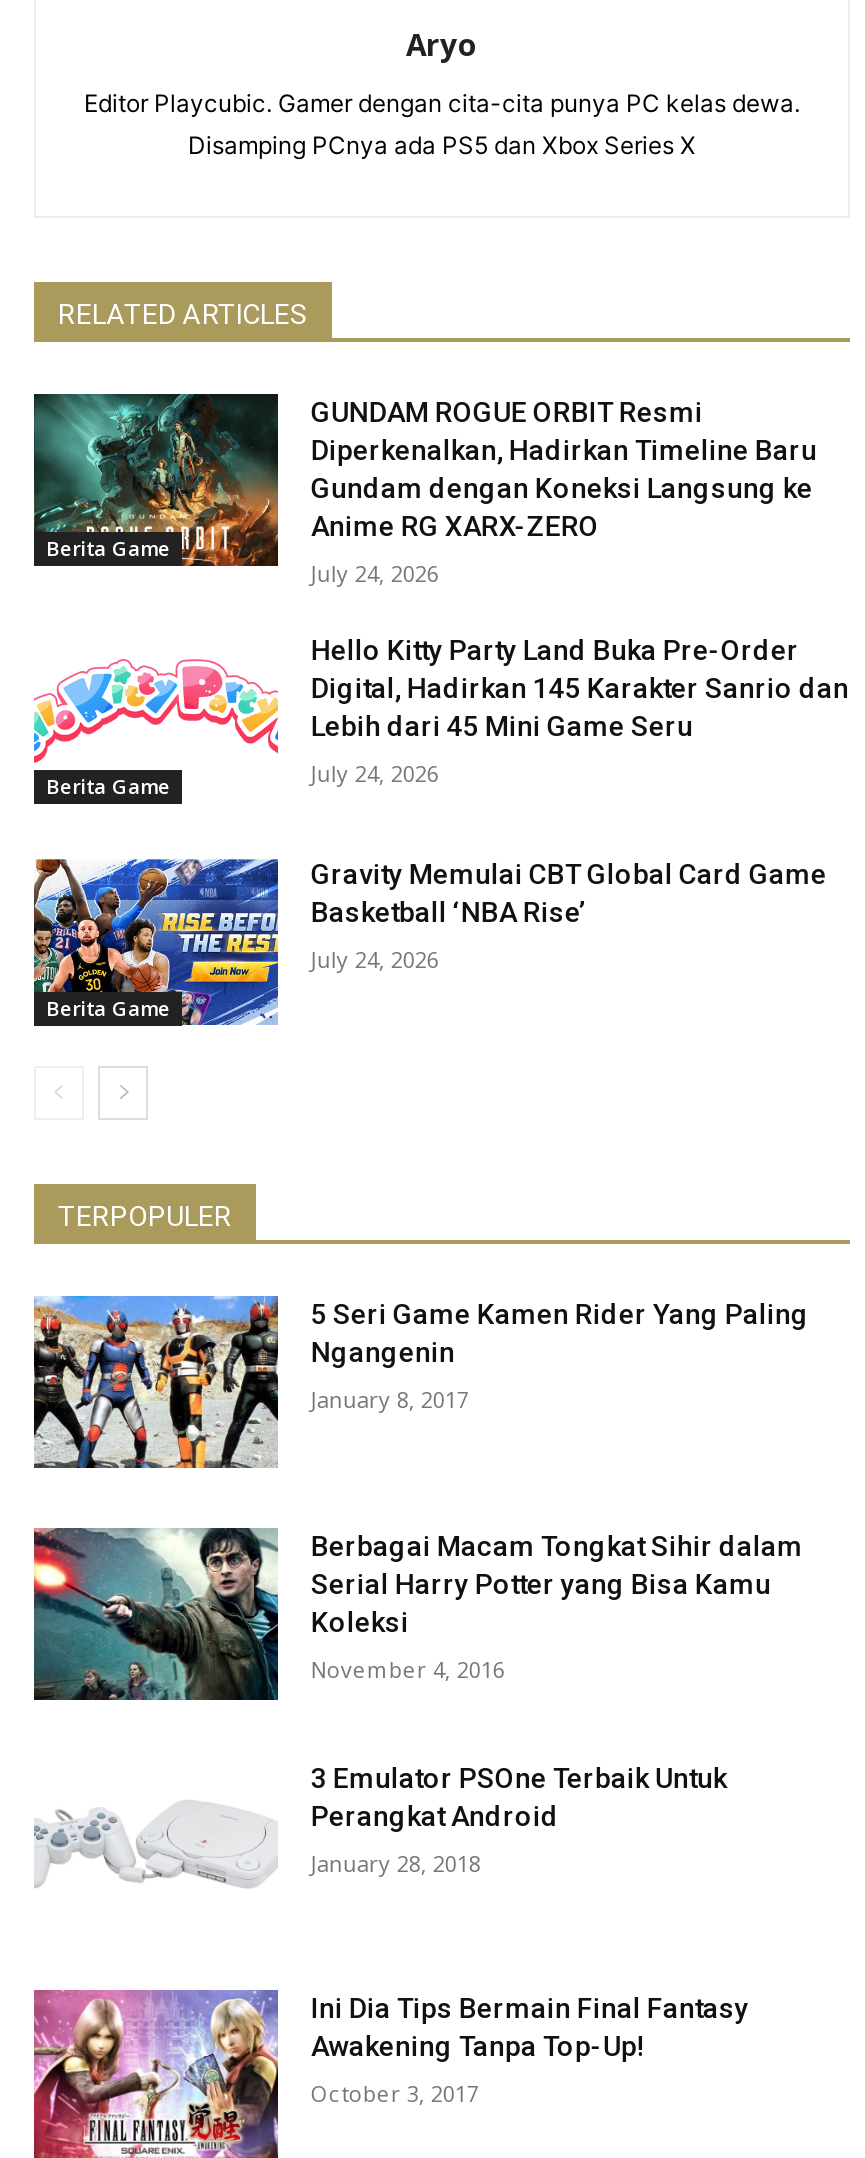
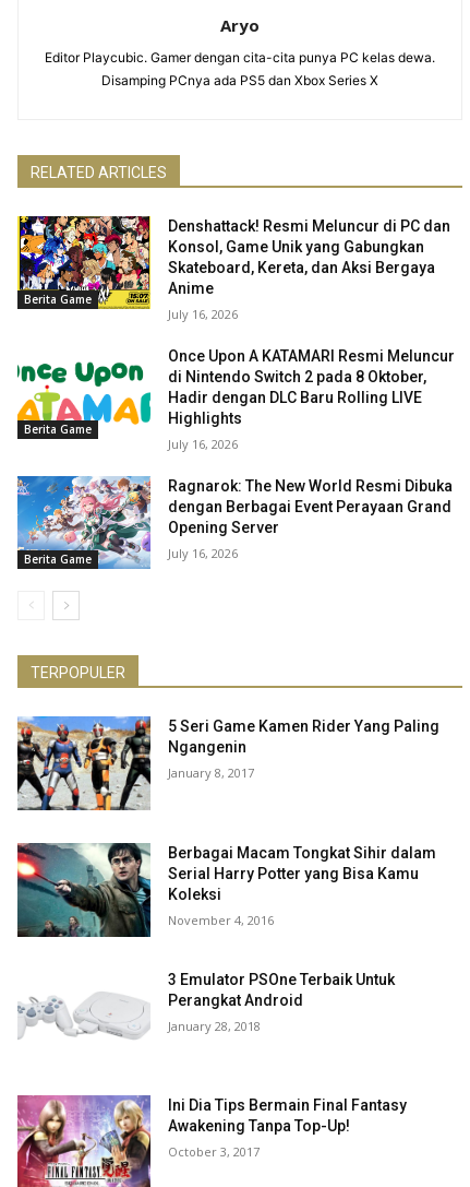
[32,391,817,569] [image] | GUNDAM ROGUE ORBIT Resmi | Diperkenalkan, Hadirkan Timeline Baru | Gundam dengan Koneksi Langsung ke | Anime RG XARX-ZERO -> [16,215,451,310] [image] | Denshattack! Resmi Meluncur di PC dan | Konsol, Game Unik yang Gabungkan | Skateboard, Kereta, dan Aksi Bergaya | Anime
[311,558,439,588] July 24, 2026 -> [168,305,238,322] July 16, 2026
[32,634,849,777] [image] | Hello Kitty Party Land Buka Pre-Order | Digital, Hadirkan 145 Karakter Sanrio dan | Lebih dari 45 Mini Game Seru -> [16,347,455,427] [image] | Once Upon A KATAMARI Resmi Meluncur | di Nintendo Switch 2 pada 8 Oktober, | Hadir dengan DLC Baru Rolling LIVE | Highlights
[311,758,439,788] July 24, 2026 -> [168,435,238,452] July 16, 2026
[32,857,827,1027] [image] | Gravity Memulai CBT Global Card Game | Basketball ‘NBA Rise’ -> [16,475,453,570] [image] | Ragnarok: The New World Resmi Dibuka | dengan Berbagai Event Perayaan Grand | Opening Server
[311,943,439,973] July 24, 2026 -> [168,544,238,561] July 16, 2026

